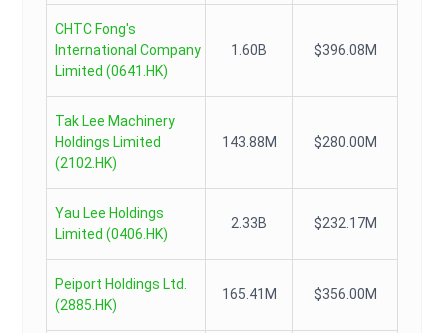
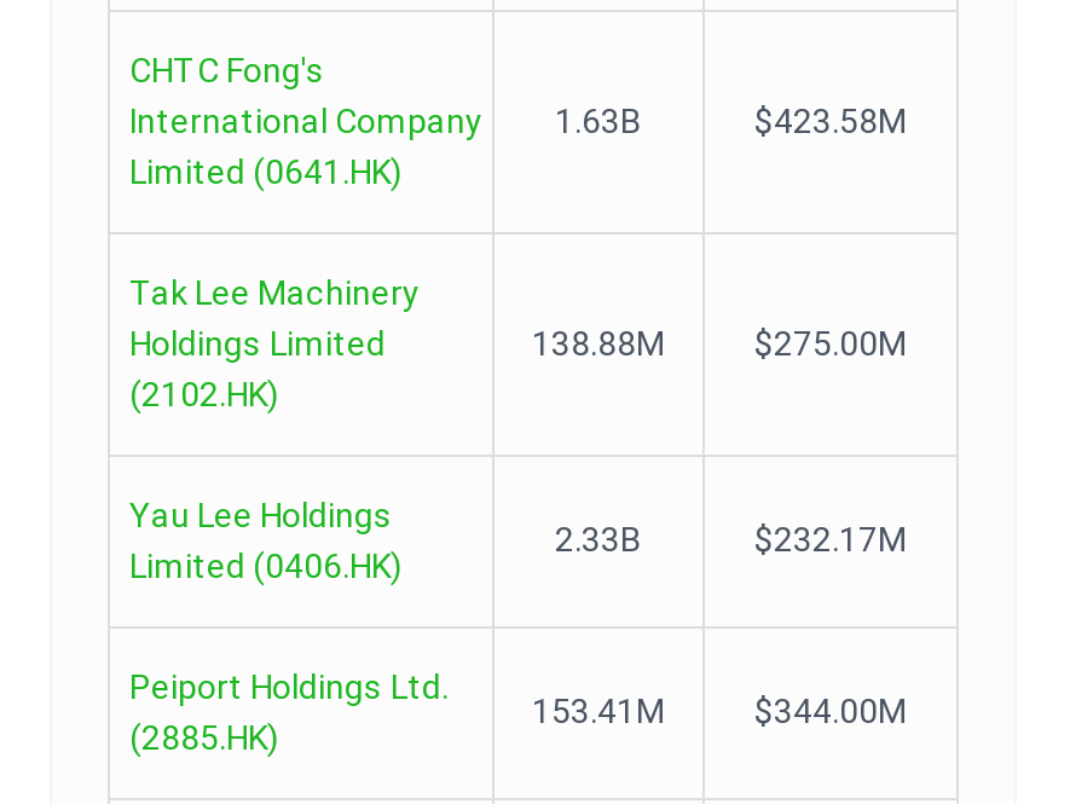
[231,42,376,58] 1.60B | $396.08M -> [555,102,907,140] 1.63B | $423.58M
[221,134,376,150] 143.88M | $280.00M -> [532,324,907,363] 138.88M | $275.00M
[221,286,376,302] 165.41M | $356.00M -> [532,692,907,730] 153.41M | $344.00M

